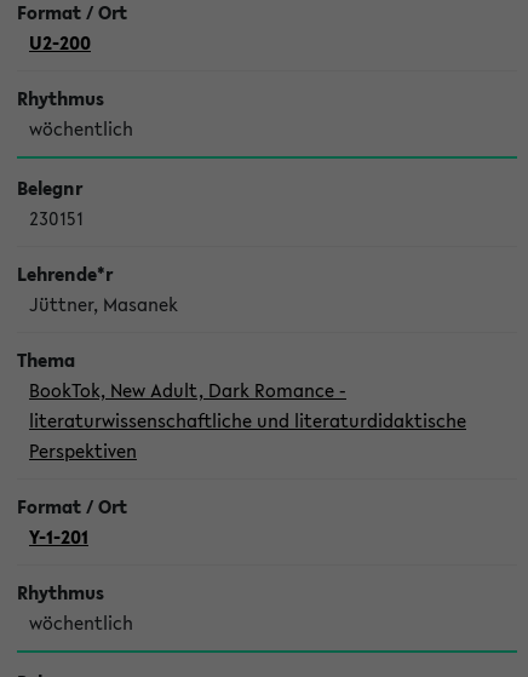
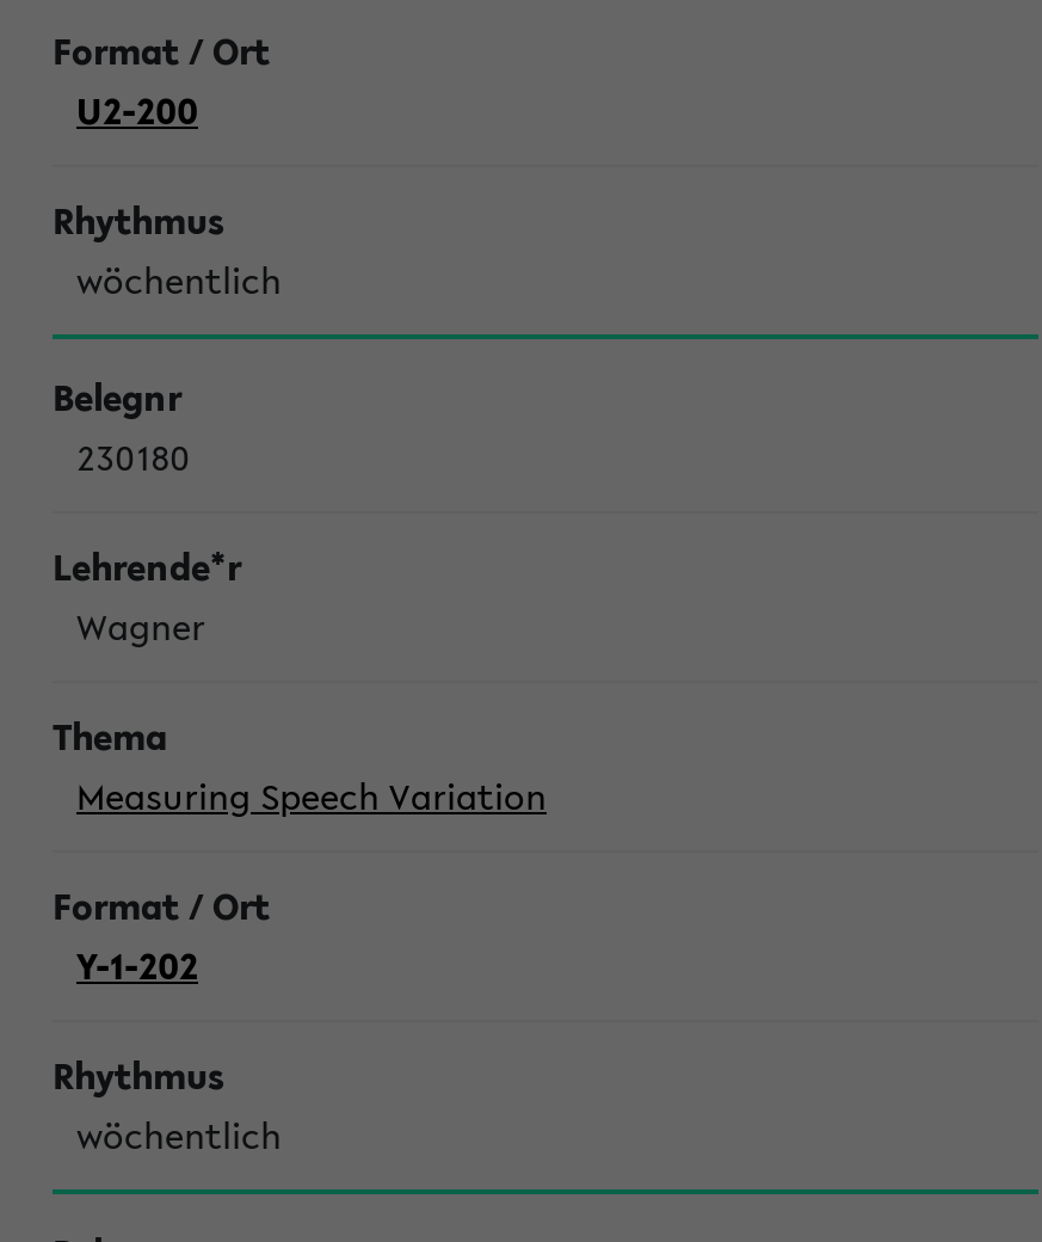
[29,205,84,231] 230151 -> [76,430,191,482] 230180
[29,291,188,317] Jüttner, Masanek -> [76,600,224,652] Wagner
[29,377,466,464] BookTok, New Adult, Dark Romance - | literaturwissenschaftliche und literaturdidaktische | Perspektiven -> [76,769,547,822] Measuring Speech Variation
[29,523,88,550] Y-1-201 -> [76,939,198,991] Y-1-202

